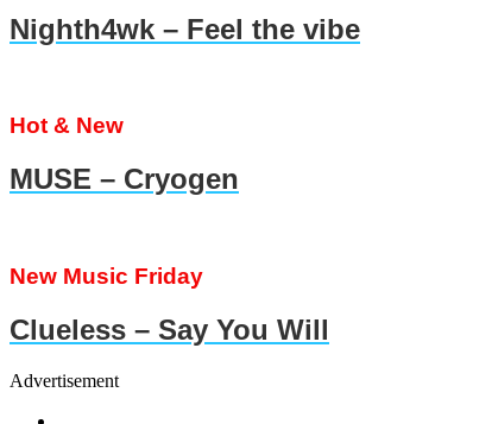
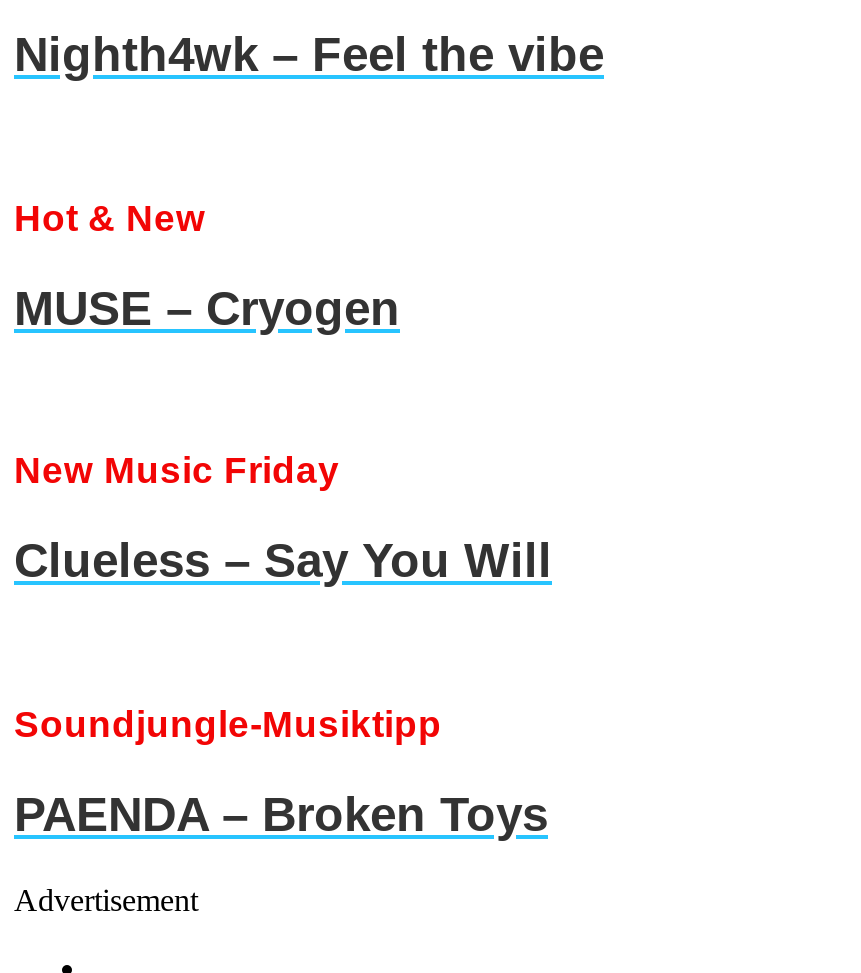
none -> [14,703,548,841] Soundjungle-Musiktipp | PAENDA – Broken Toys

